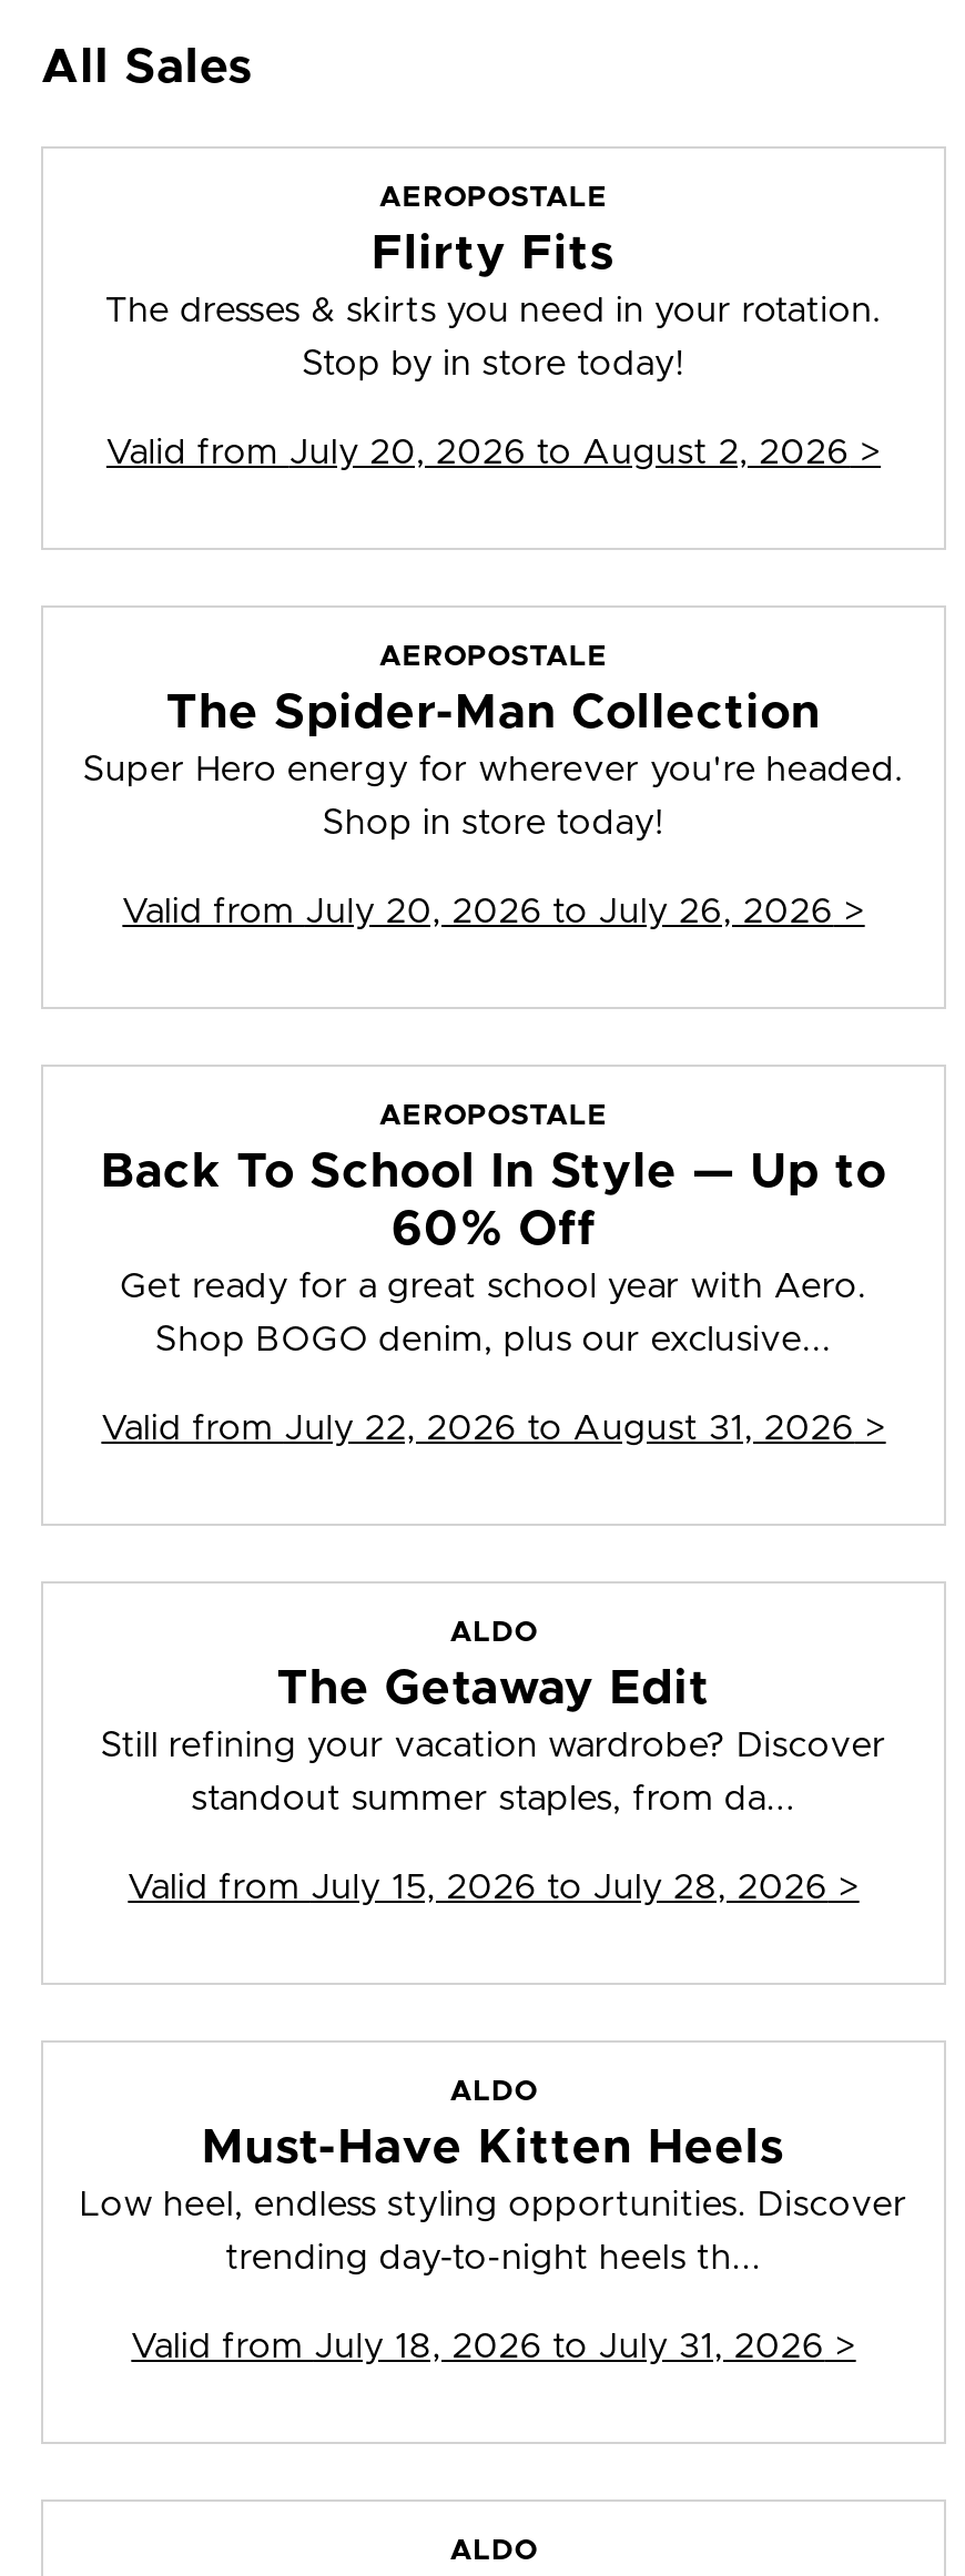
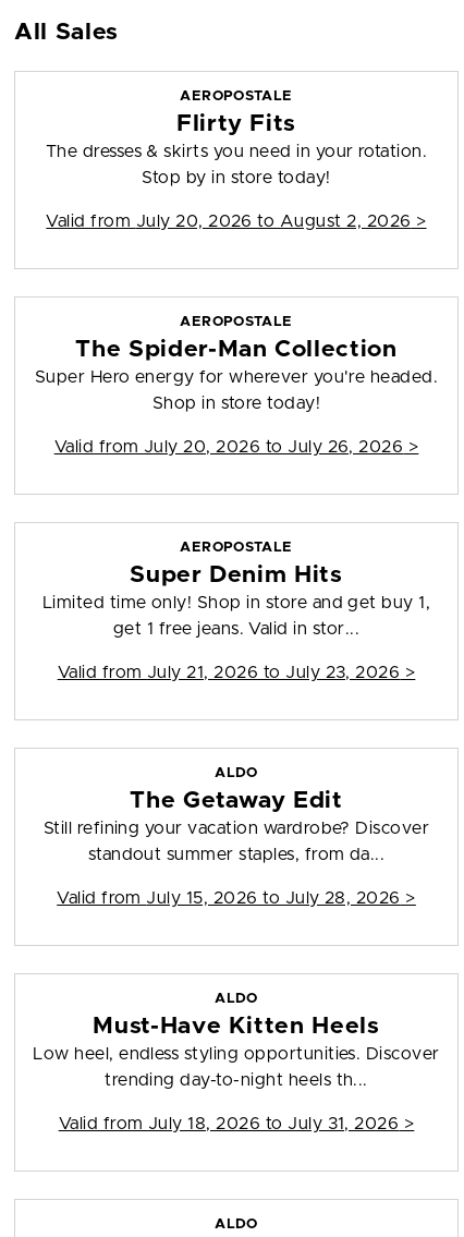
[101,1149,886,1305] Back To School In Style — Up to | 60% Off | Get ready for a great school year with Aero. -> [42,564,431,612] Super Denim Hits | Limited time only! Shop in store and get buy 1,
[155,1322,832,1358] Shop BOGO denim, plus our exclusive... -> [113,620,360,638] get 1 free jeans. Valid in stor...
[101,1411,886,1446] Valid from July 22, 2026 to August 31, 2026 > -> [57,664,415,681] Valid from July 21, 2026 to July 23, 2026 >

